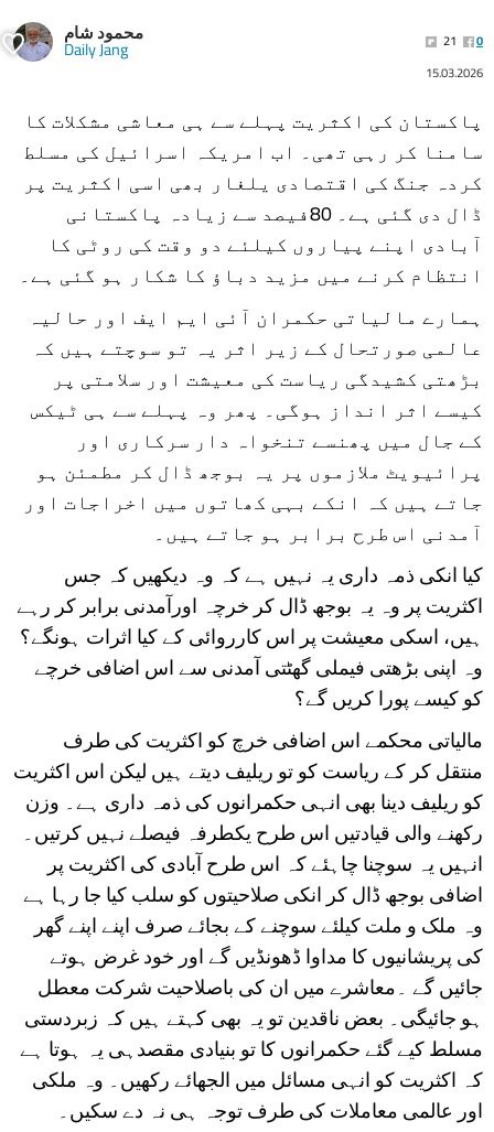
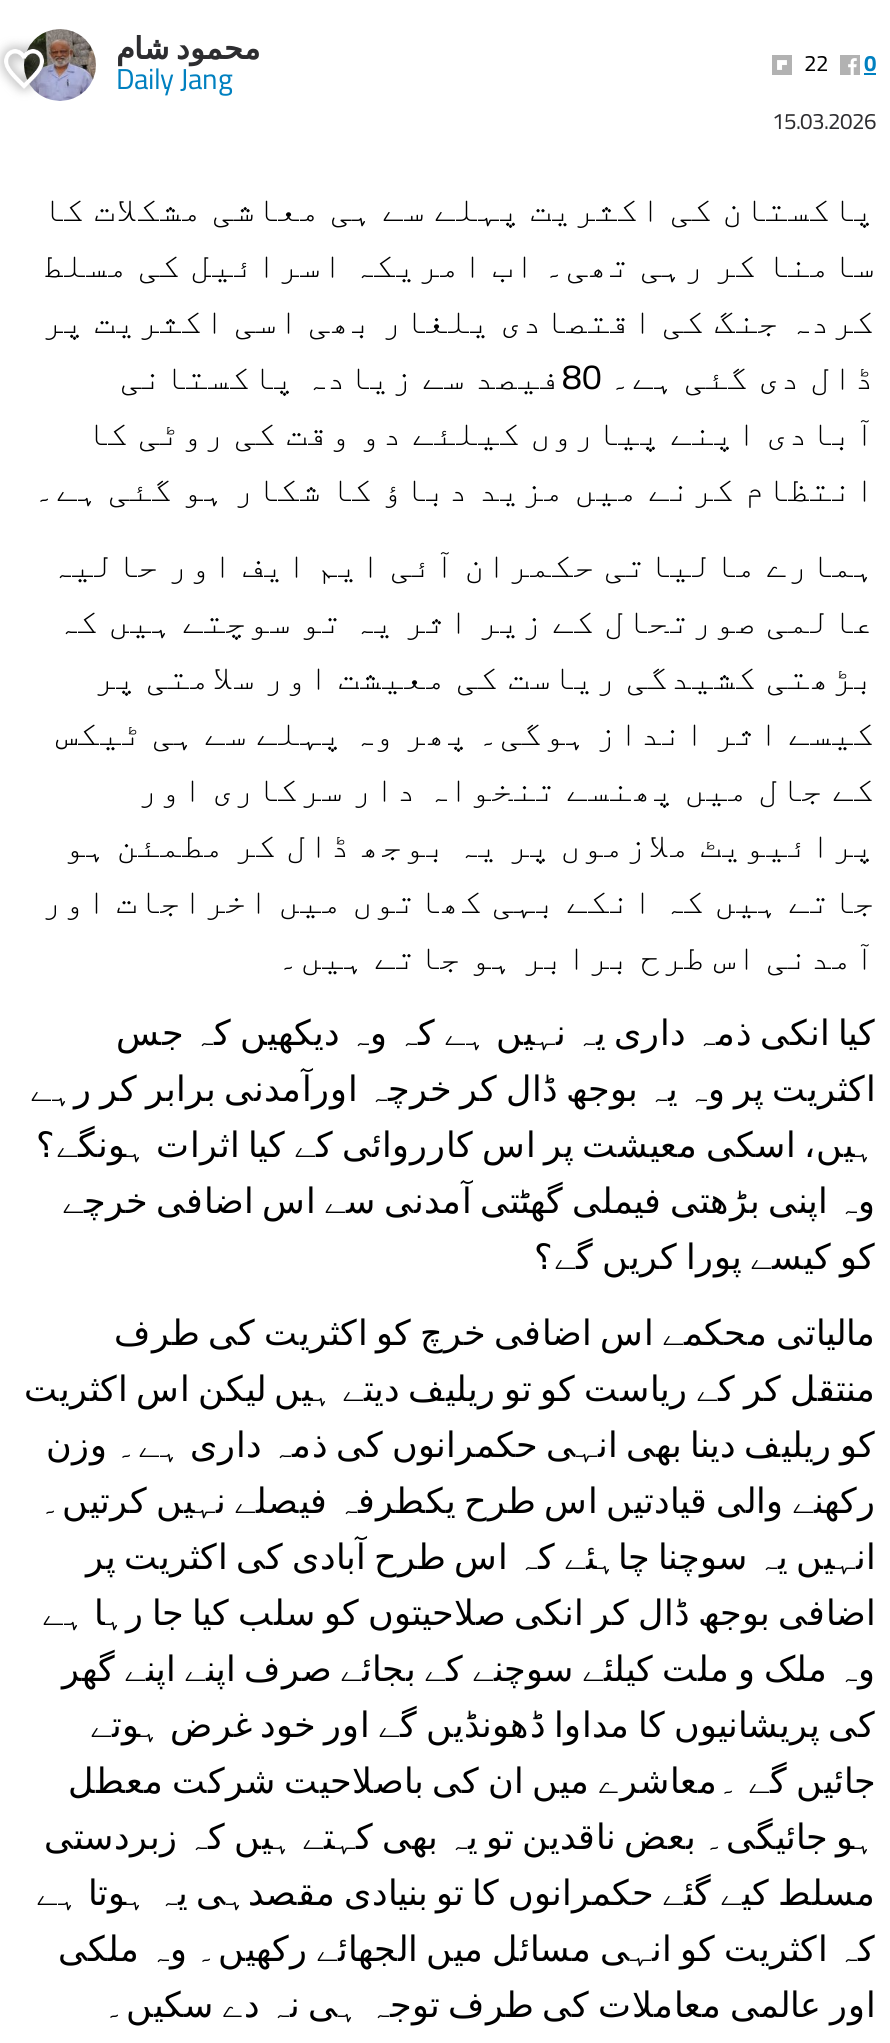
[443,29,483,52] 21 0 -> [804,41,876,83] 22 0

